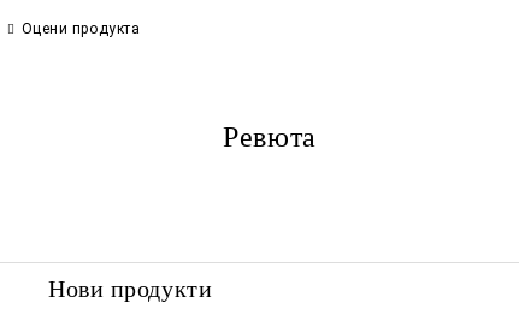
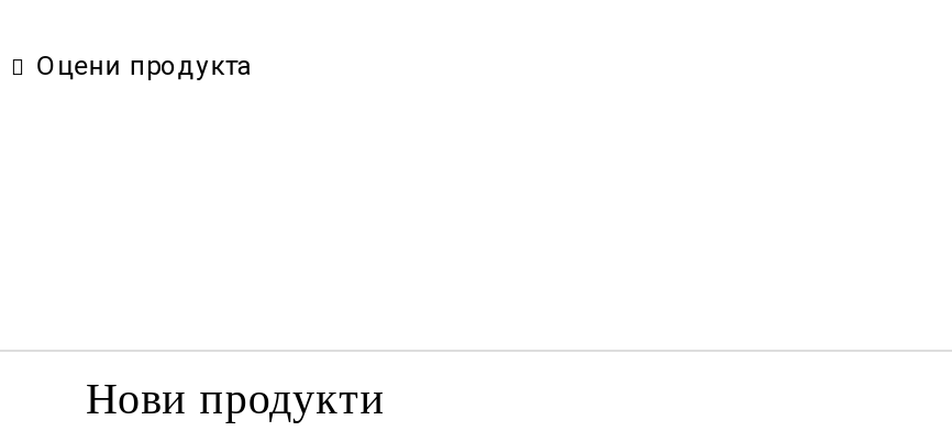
[223,121,316,153] Ревюта -> none

